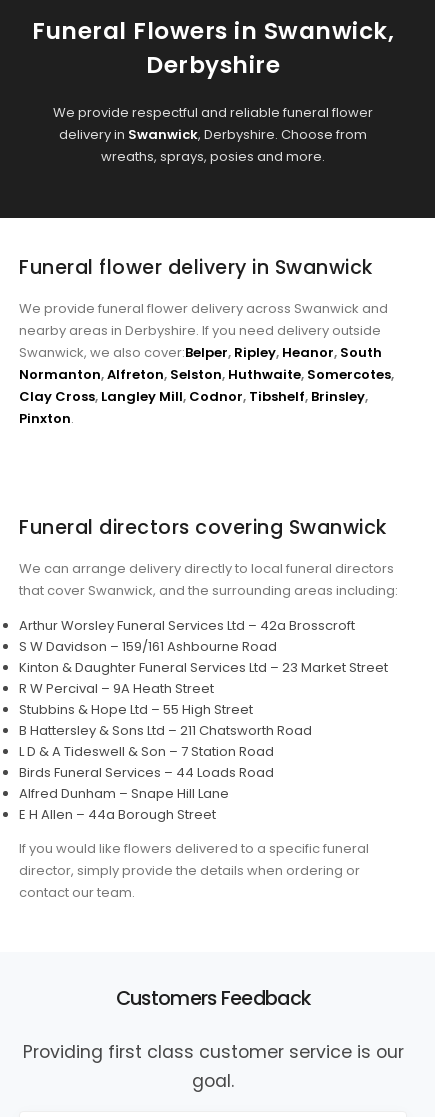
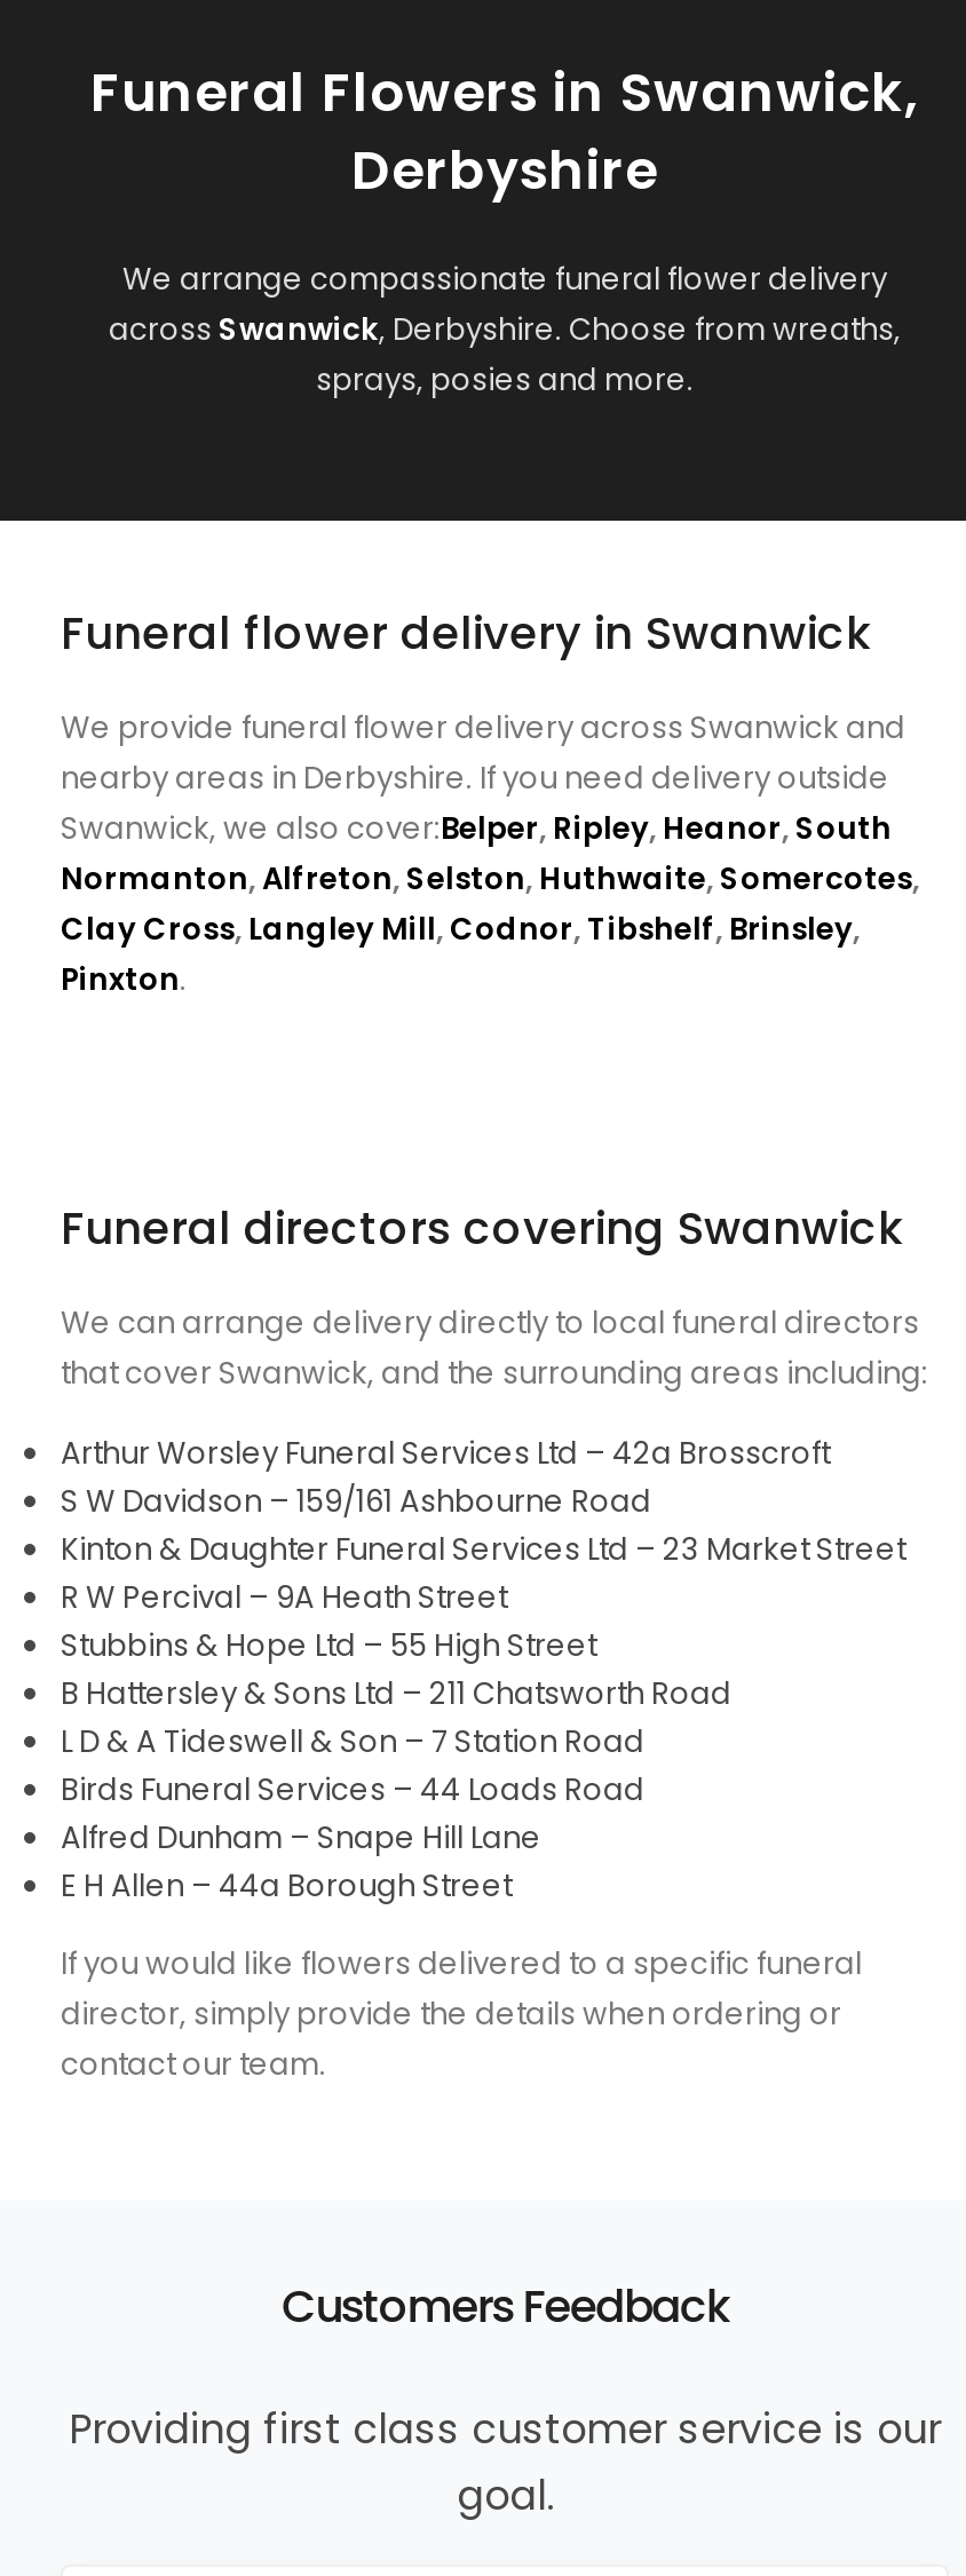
[53,103,373,166] We provide respectful and reliable funeral flower | delivery in Swanwick, Derbyshire. Choose from | wreaths, sprays, posies and more. -> [109,258,901,402] We arrange compassionate funeral flower delivery | across Swanwick, Derbyshire. Choose from wreaths, | sprays, posies and more.

